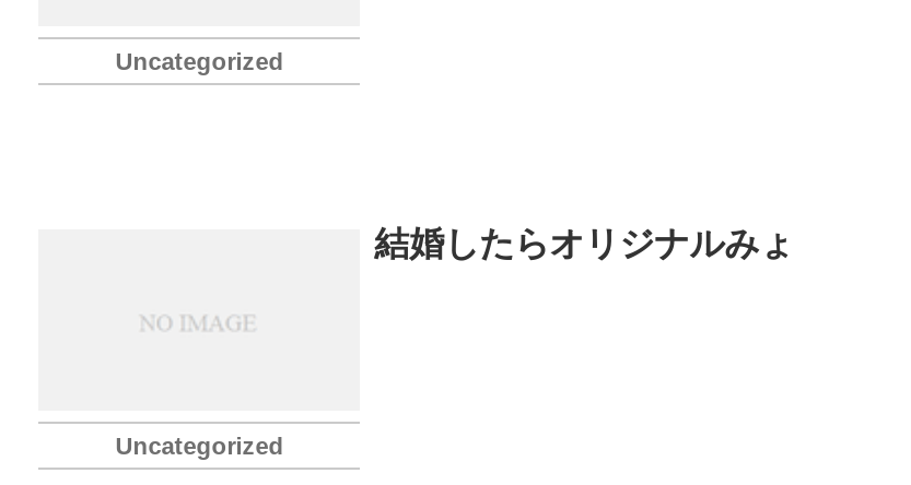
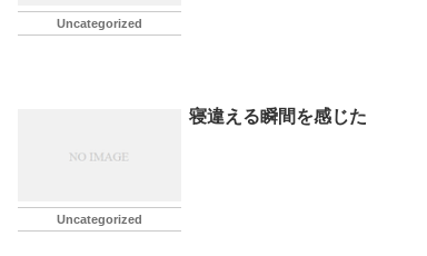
[374,224,794,262] 結婚したらオリジナルみょ -> [189,107,367,125] 寝違える瞬間を感じた

